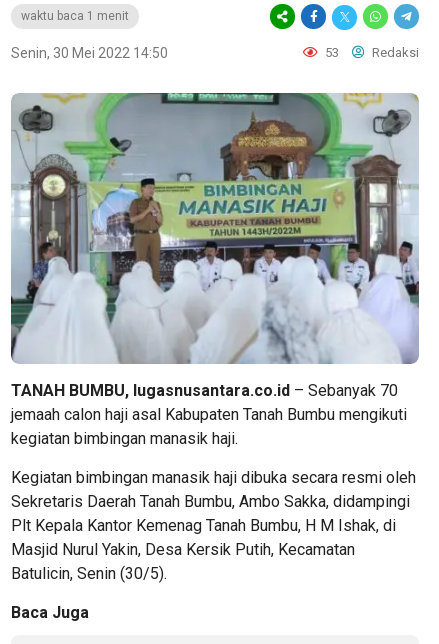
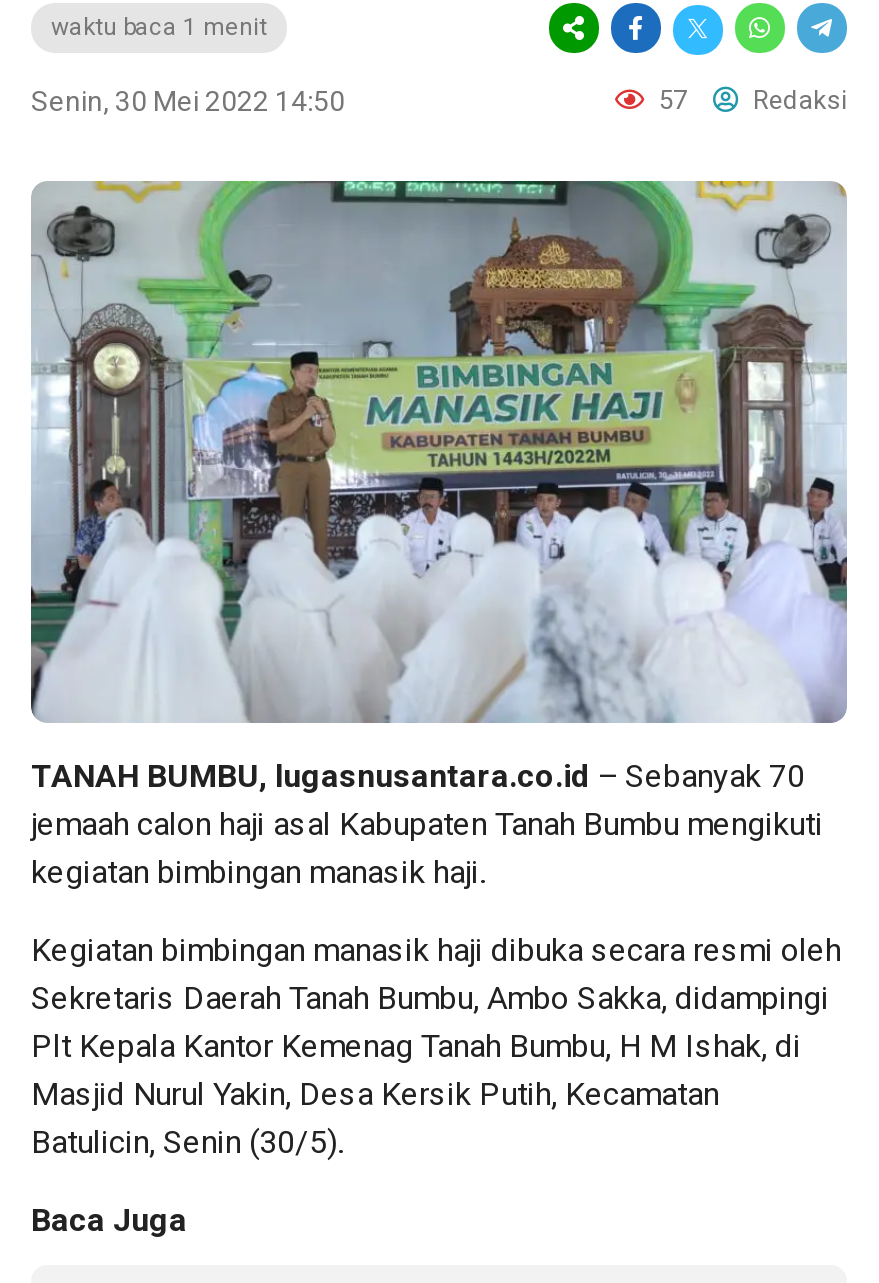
[322,44,419,59] 53 Redaksi -> [653,84,847,114] 57 Redaksi

